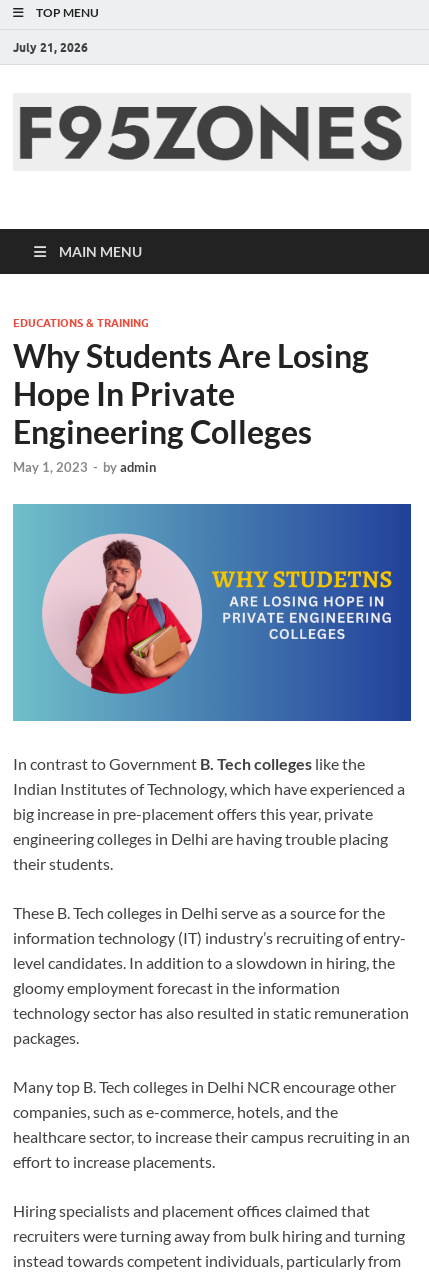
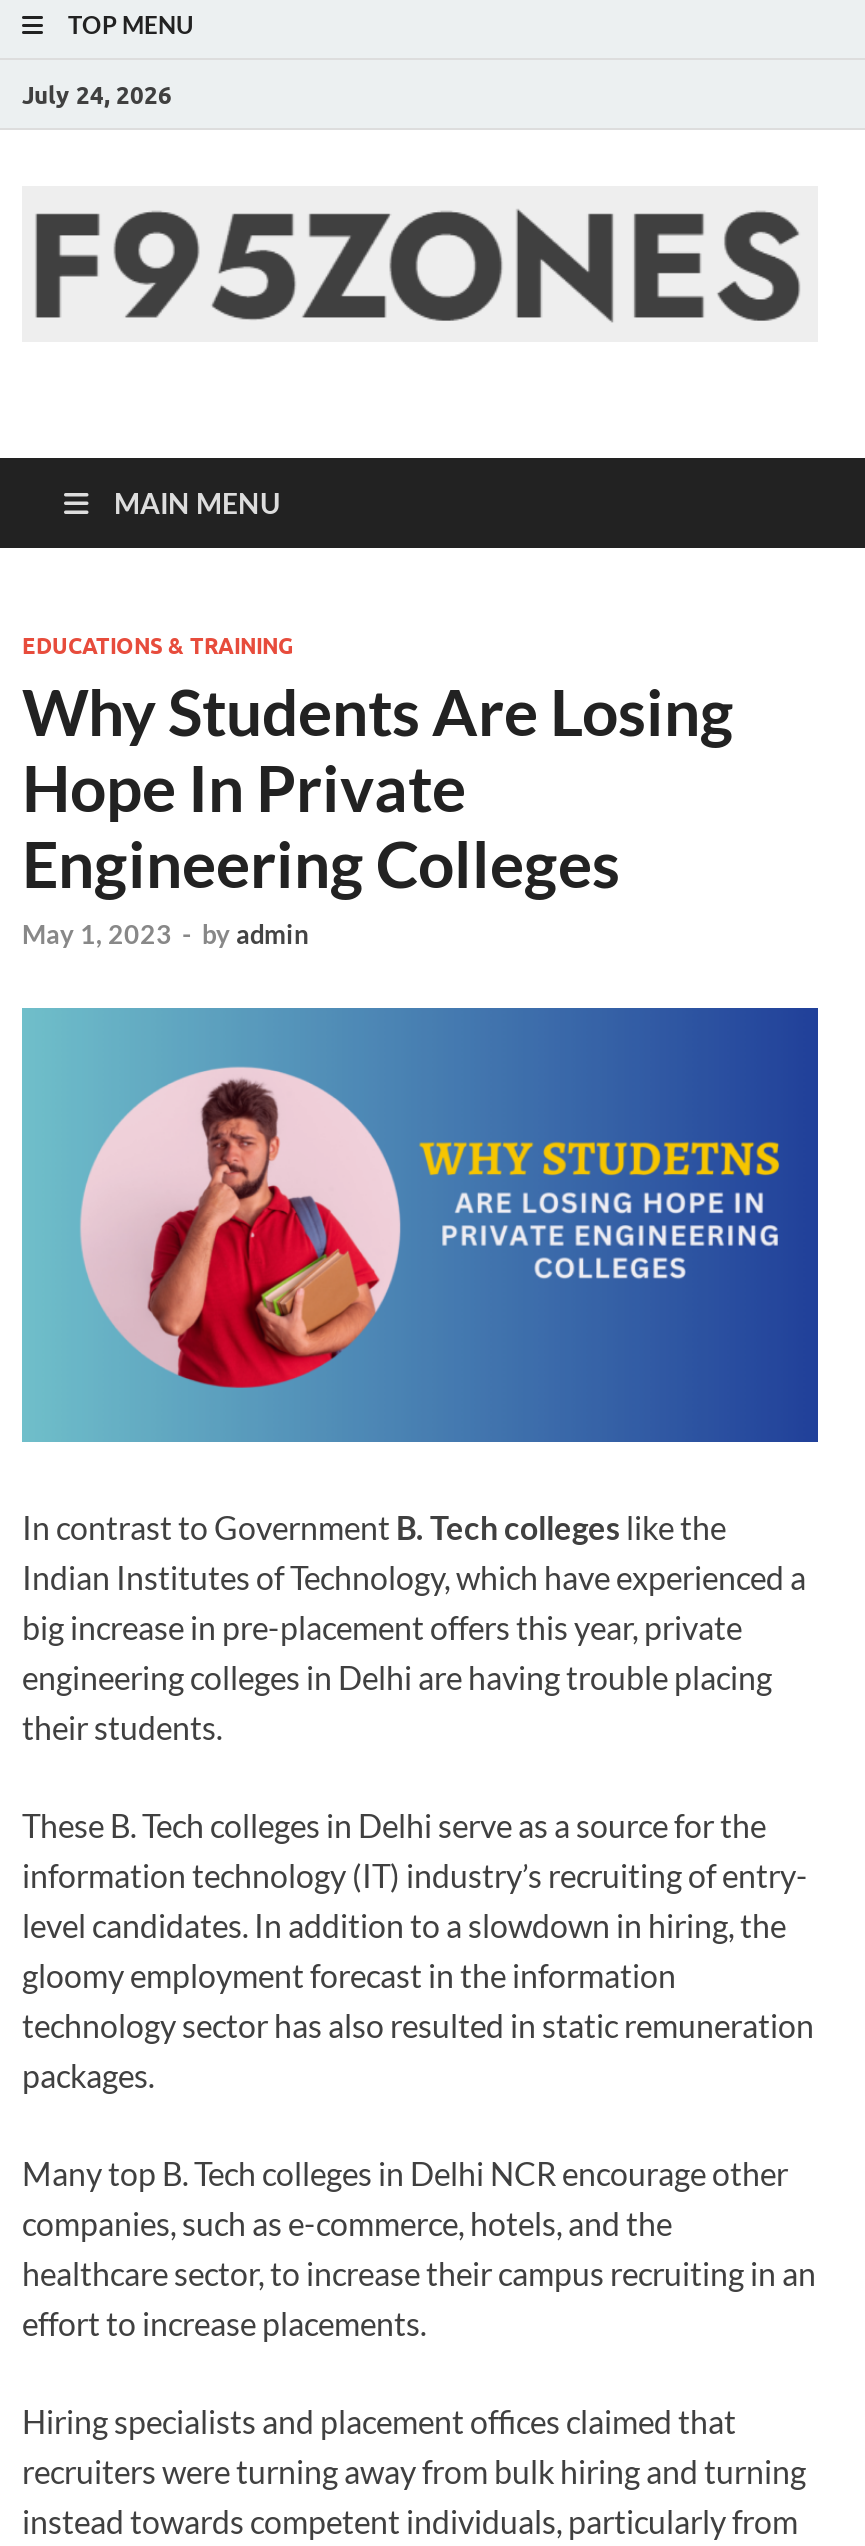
[13,39,88,54] July 21, 2026 -> [22,79,172,109] July 24, 2026

